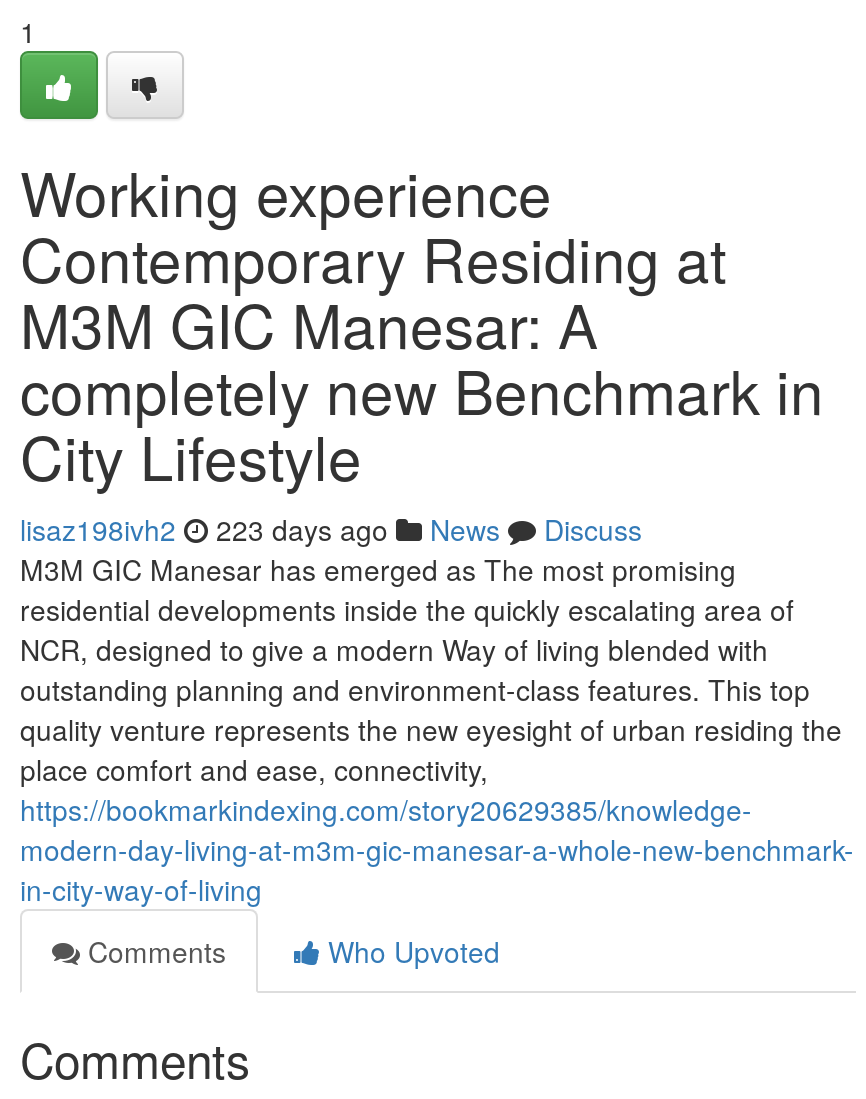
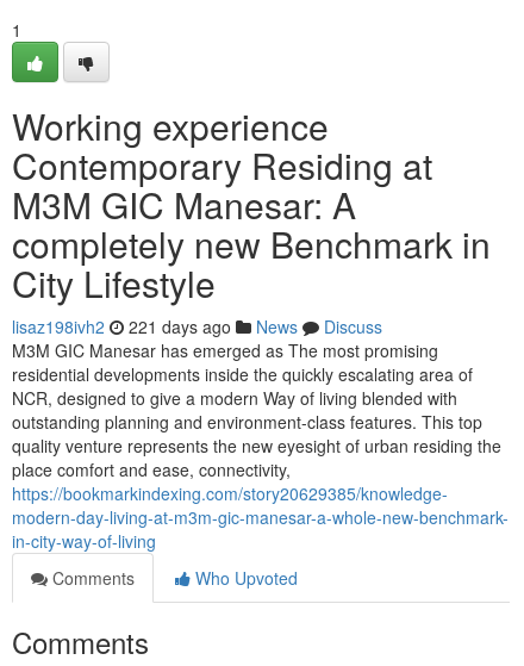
[20,509,642,549] lisaz198ivh2 223 days ago News Discuss -> [12,315,382,338] lisaz198ivh2 221 days ago News Discuss

